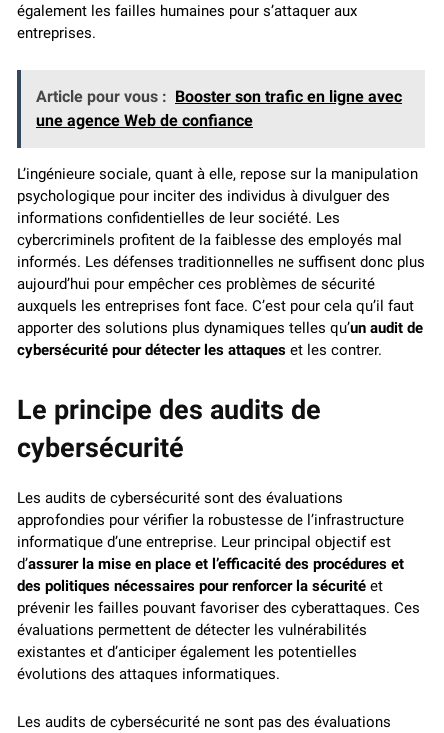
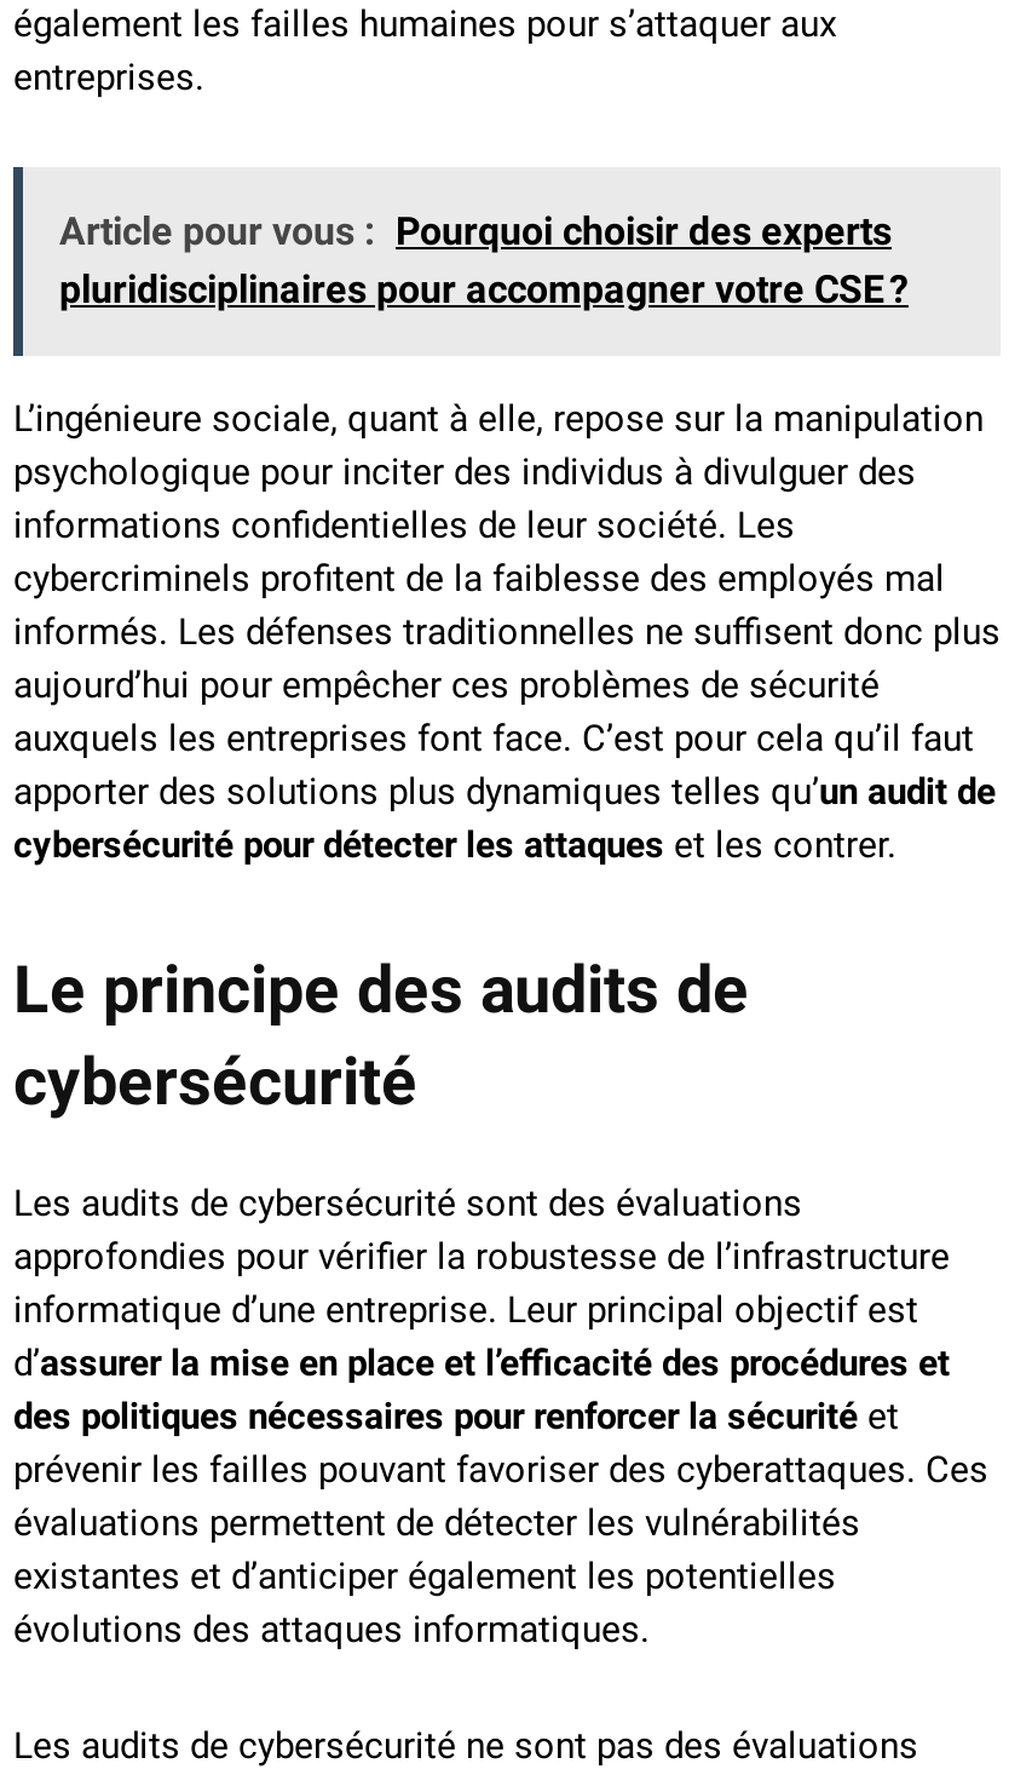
[36,86,402,129] Article pour vous : Booster son trafic en ligne avec | une agence Web de confiance -> [59,209,909,314] Article pour vous : Pourquoi choisir des experts | pluridisciplinaires pour accompagner votre CSE ?

